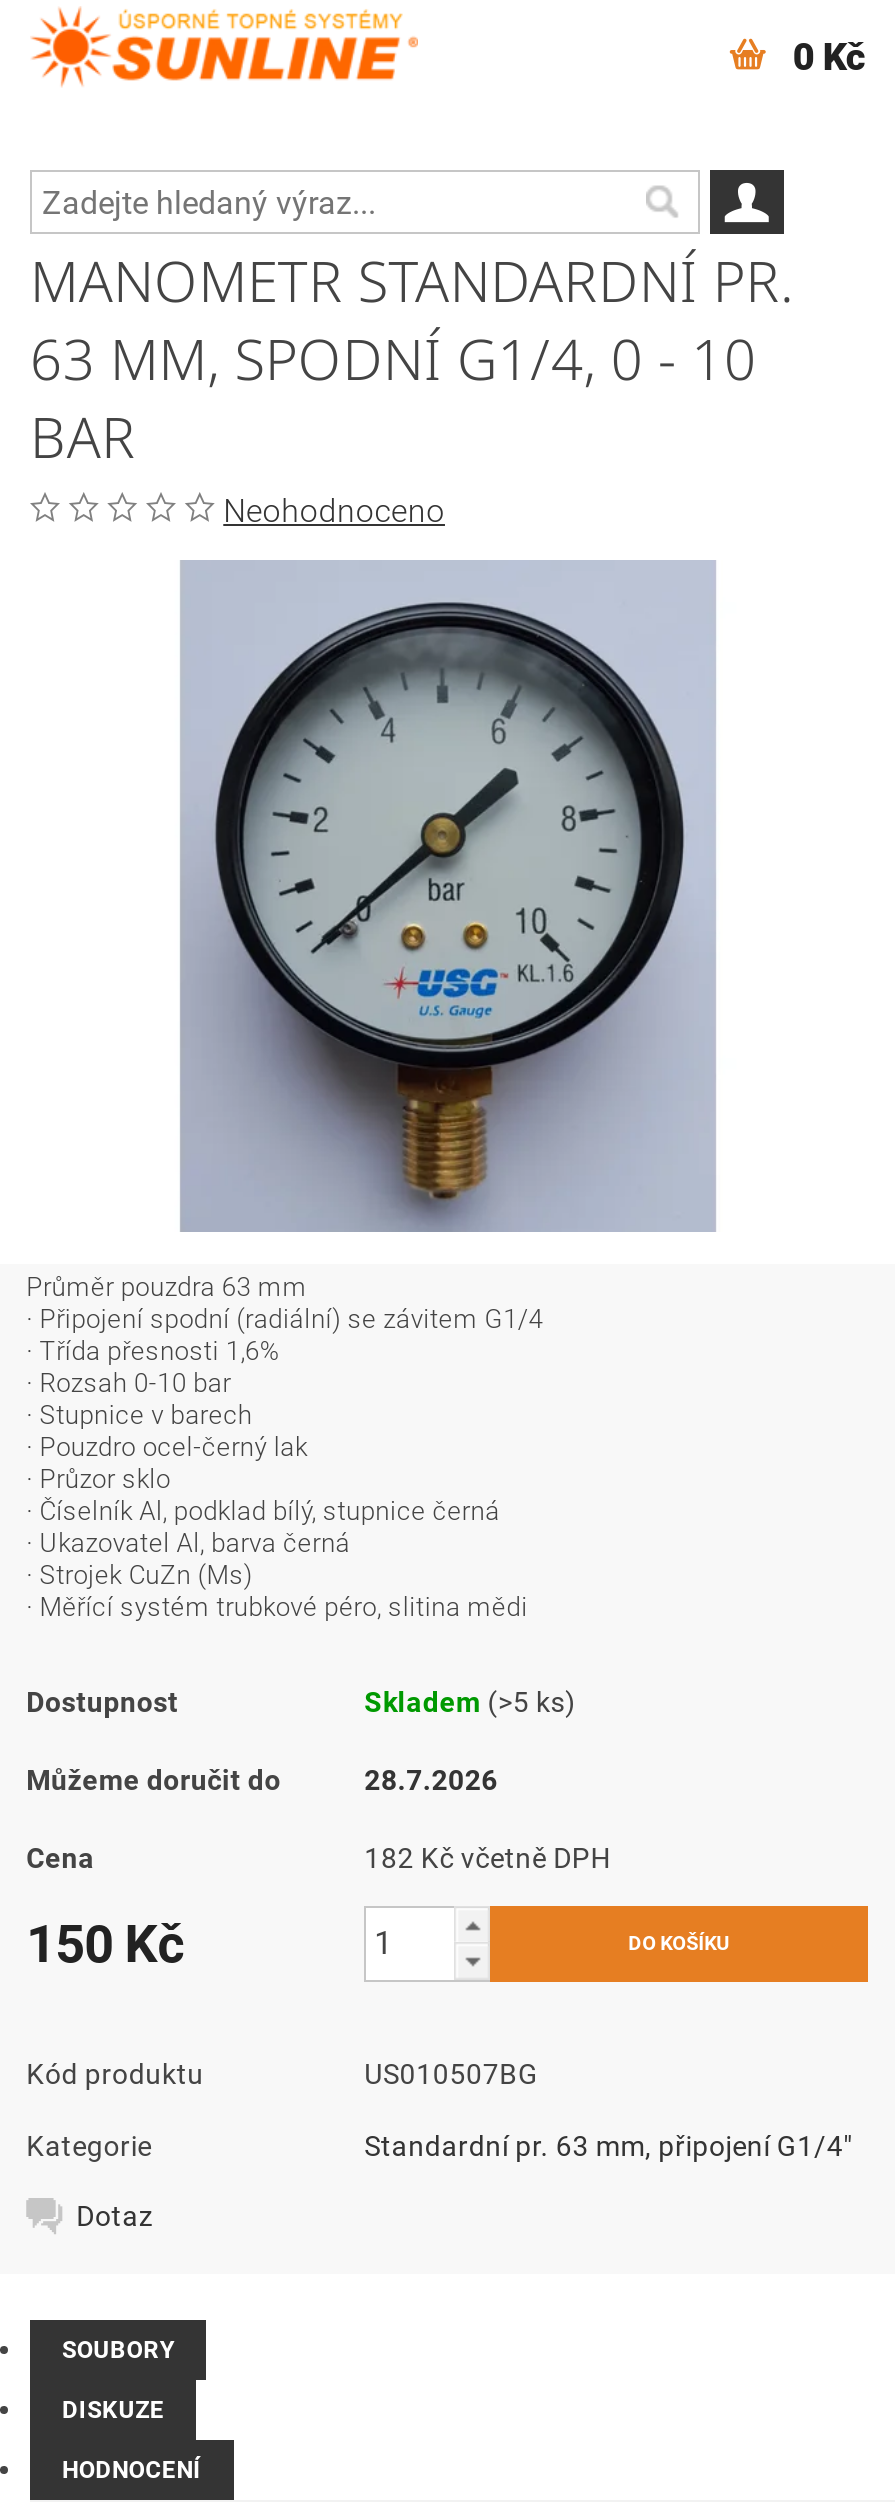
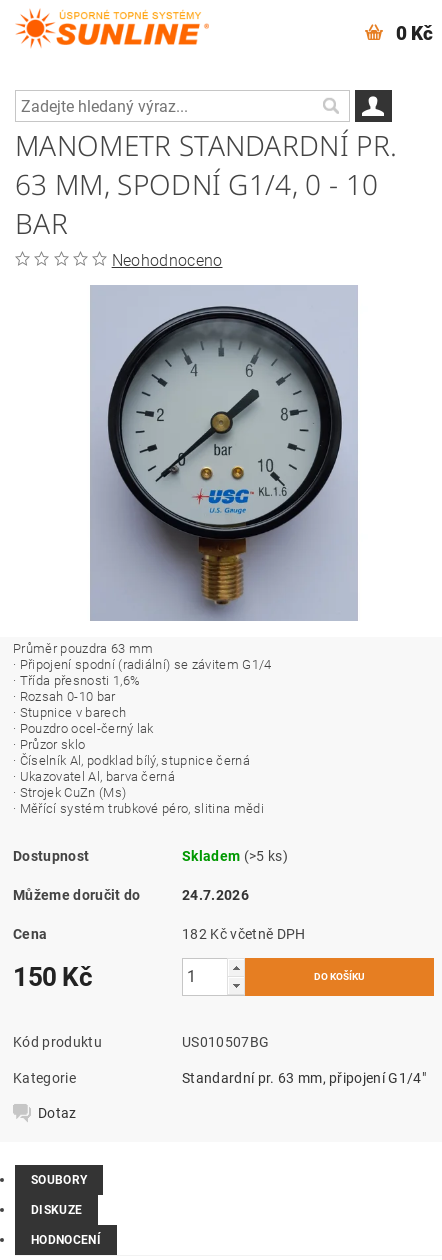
[364,1764,498,1796] 28.7.2026 -> [182,887,249,903] 24.7.2026

